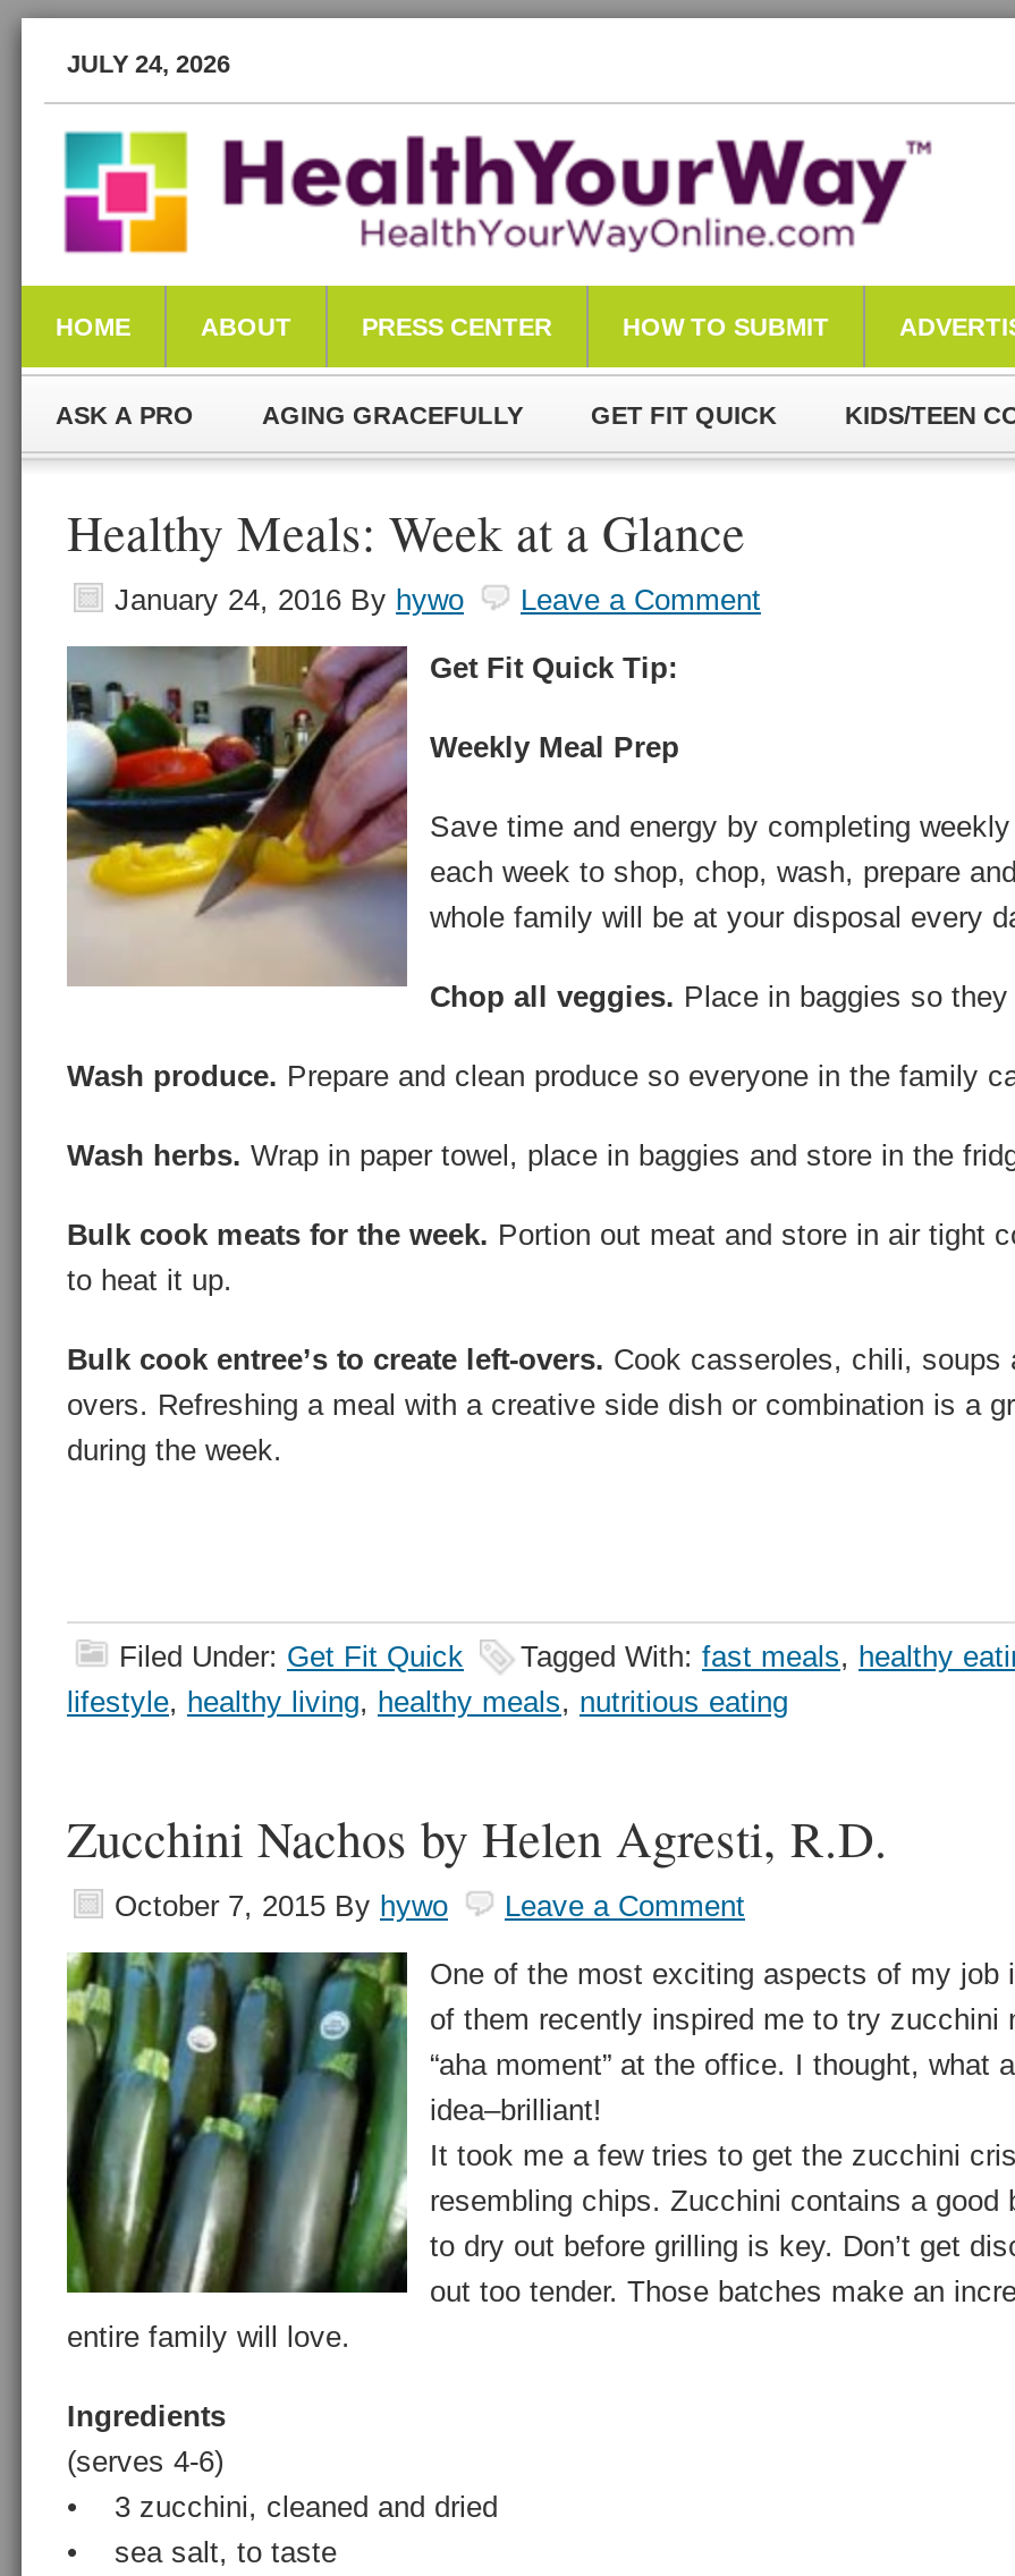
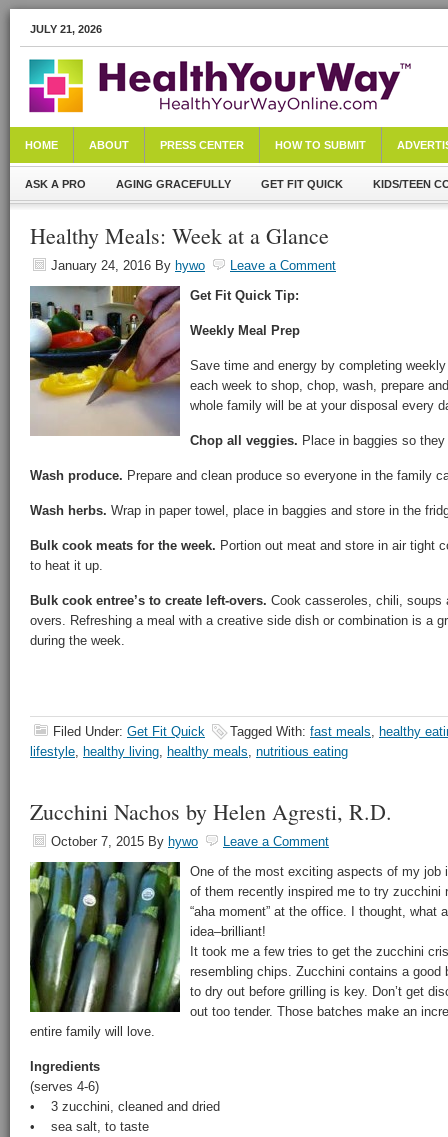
[67,50,230,77] JULY 24, 2026 -> [30,23,102,35] JULY 21, 2026

